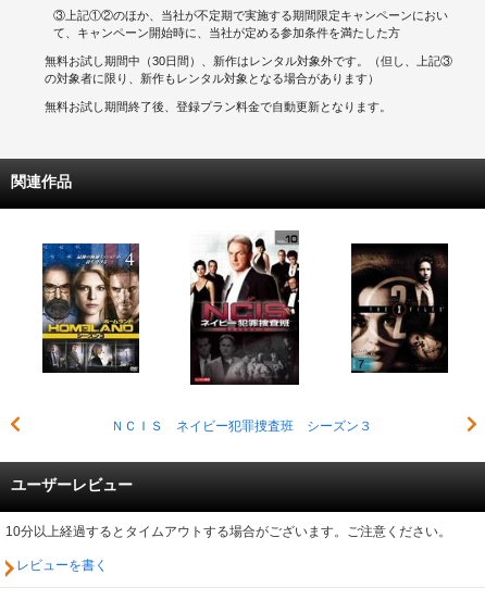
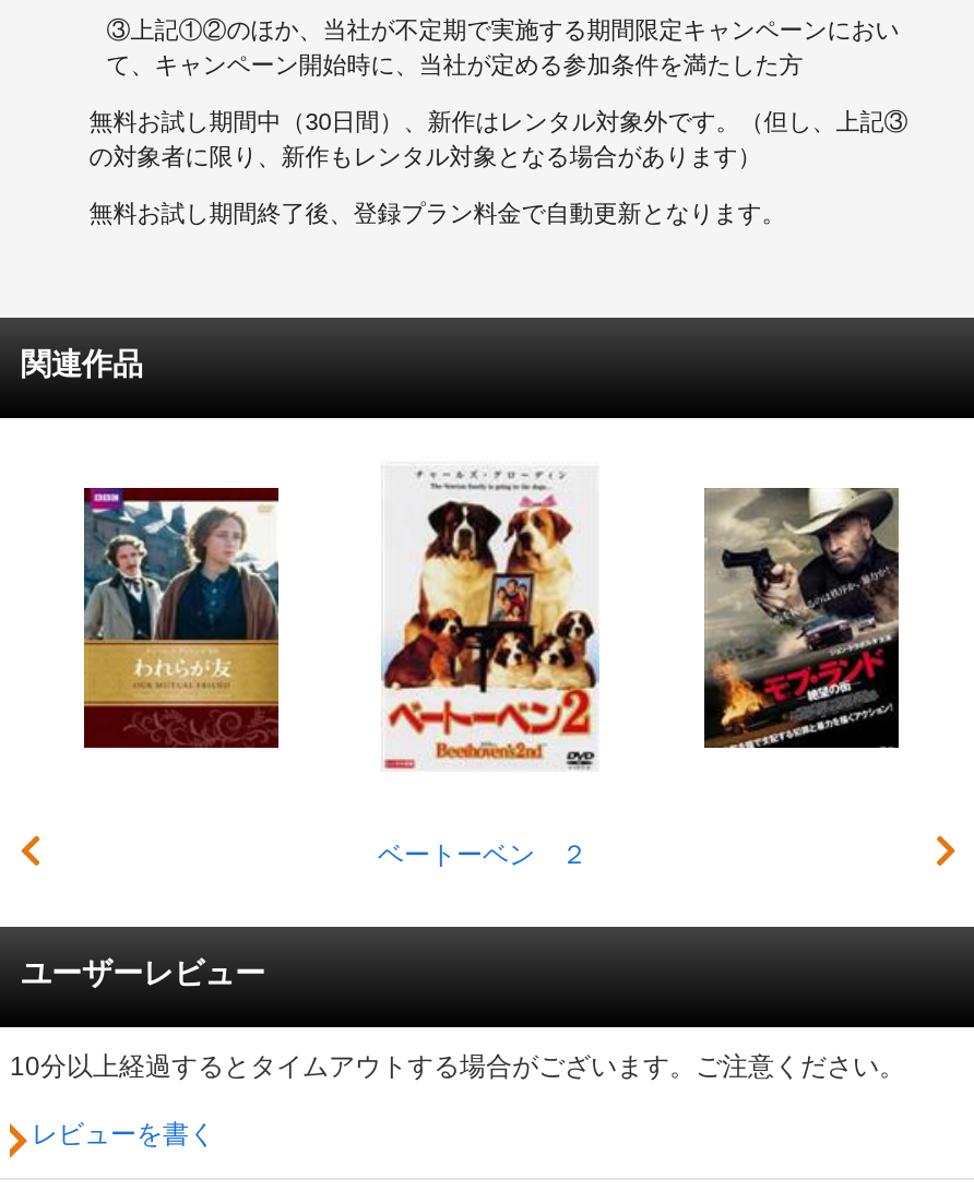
[110,229,371,433] [image] | ＮＣＩＳ ネイビー犯罪捜査班 シーズン３ -> [378,462,599,869] [image] | ベートーベン ２
[41,242,140,373] [image] -> [82,486,281,748] [image]
[350,242,449,373] [image] -> [702,486,901,748] [image]

